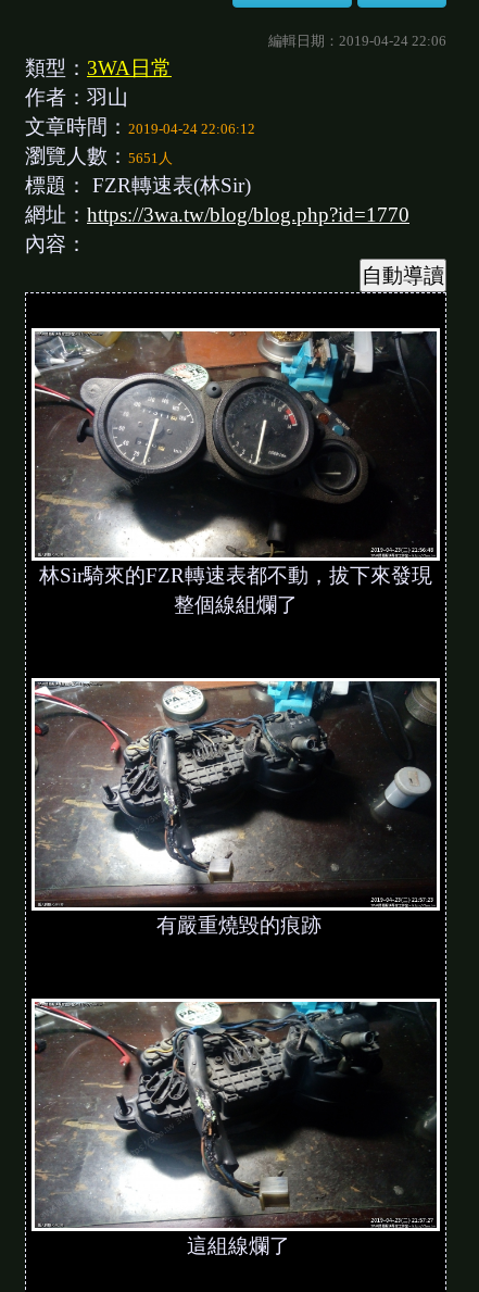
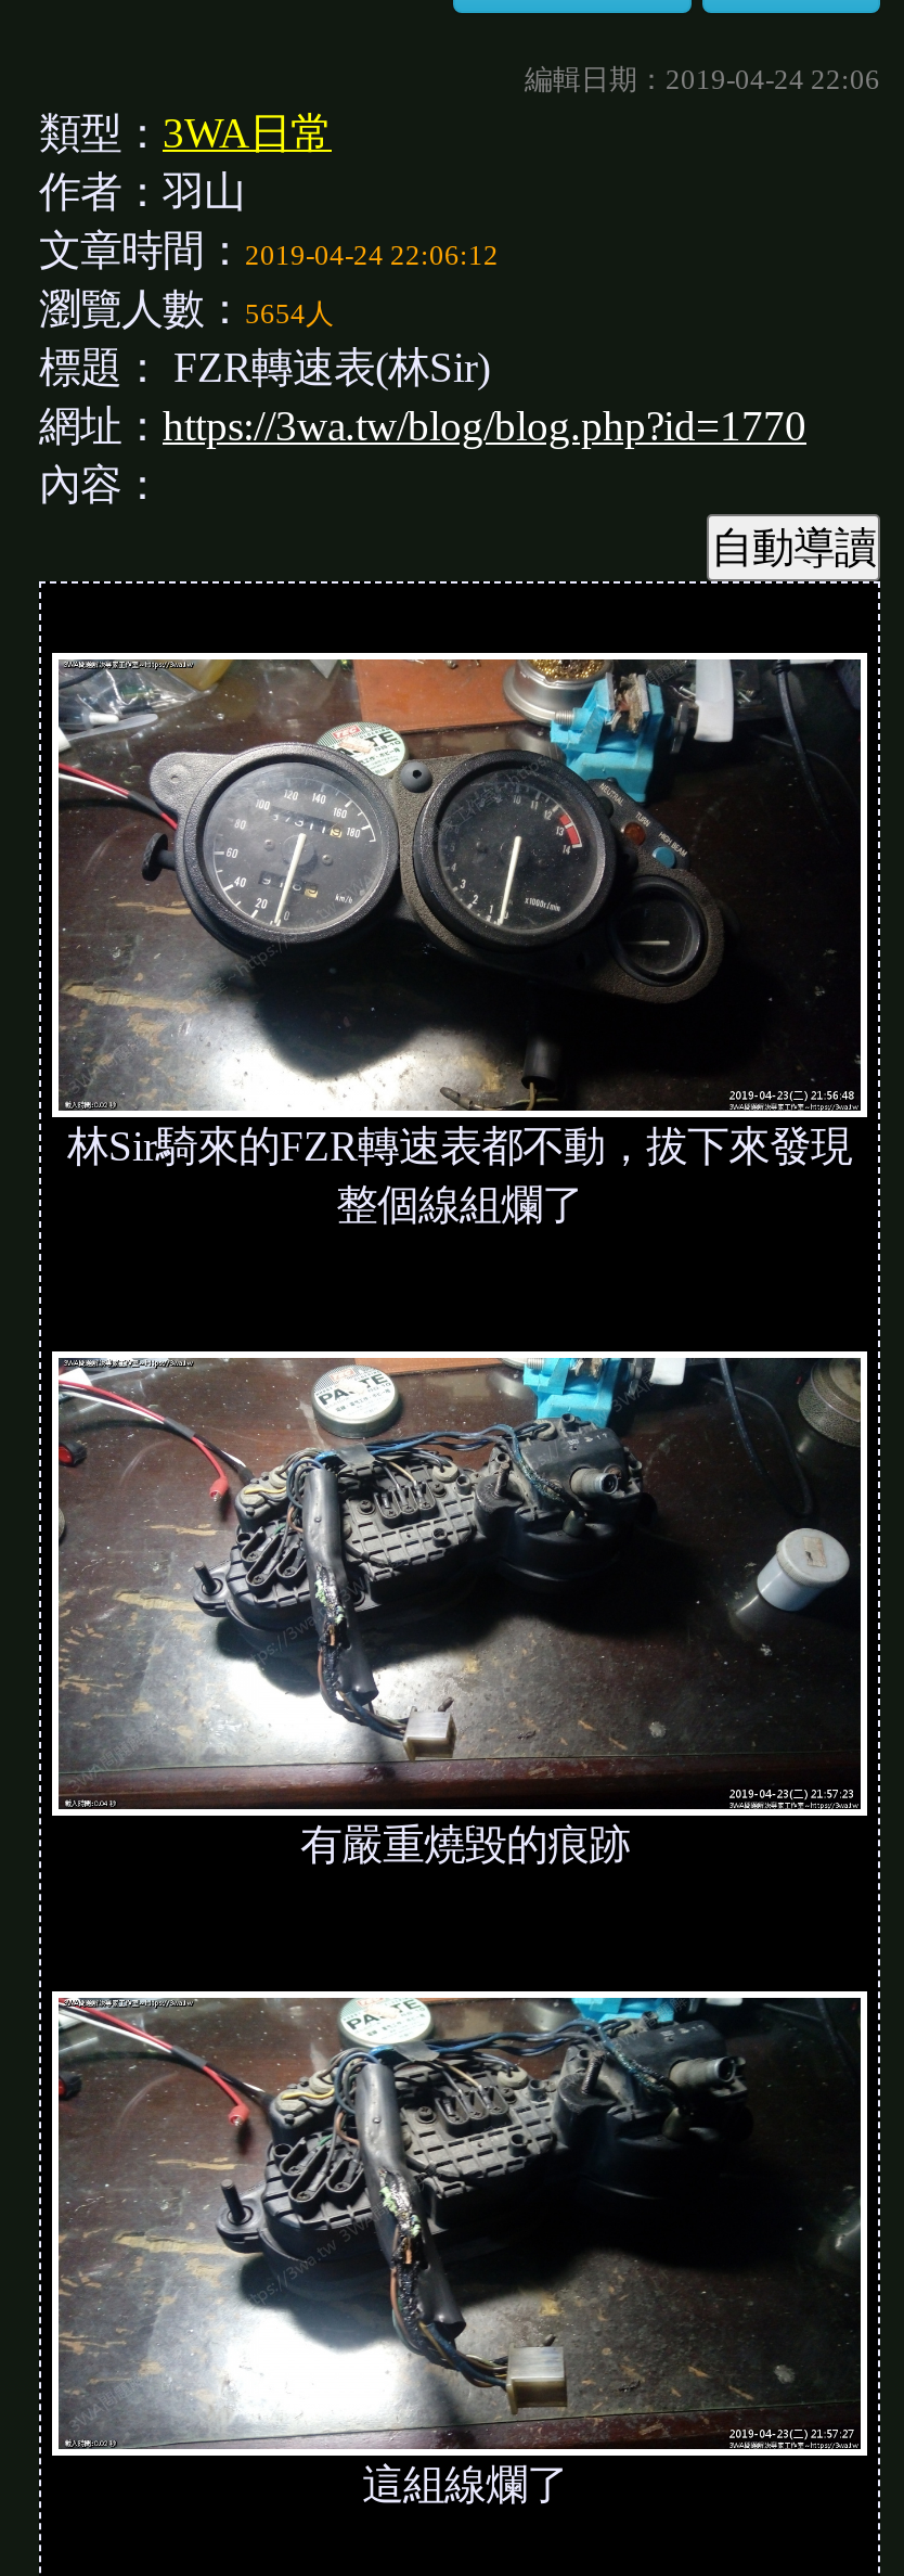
[25,145,173,167] 瀏覽人數：5651人 -> [39,286,334,332] 瀏覽人數：5654人

